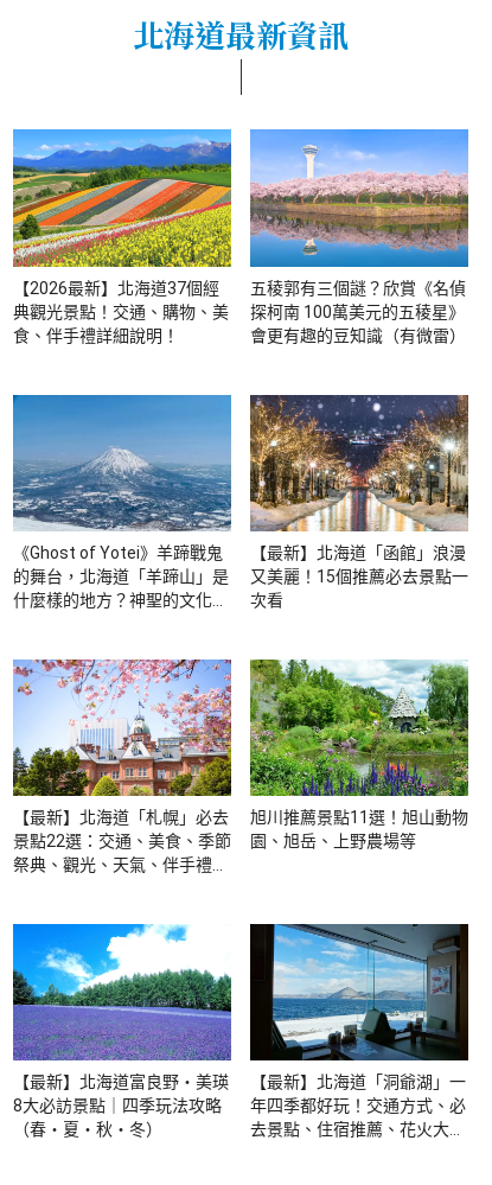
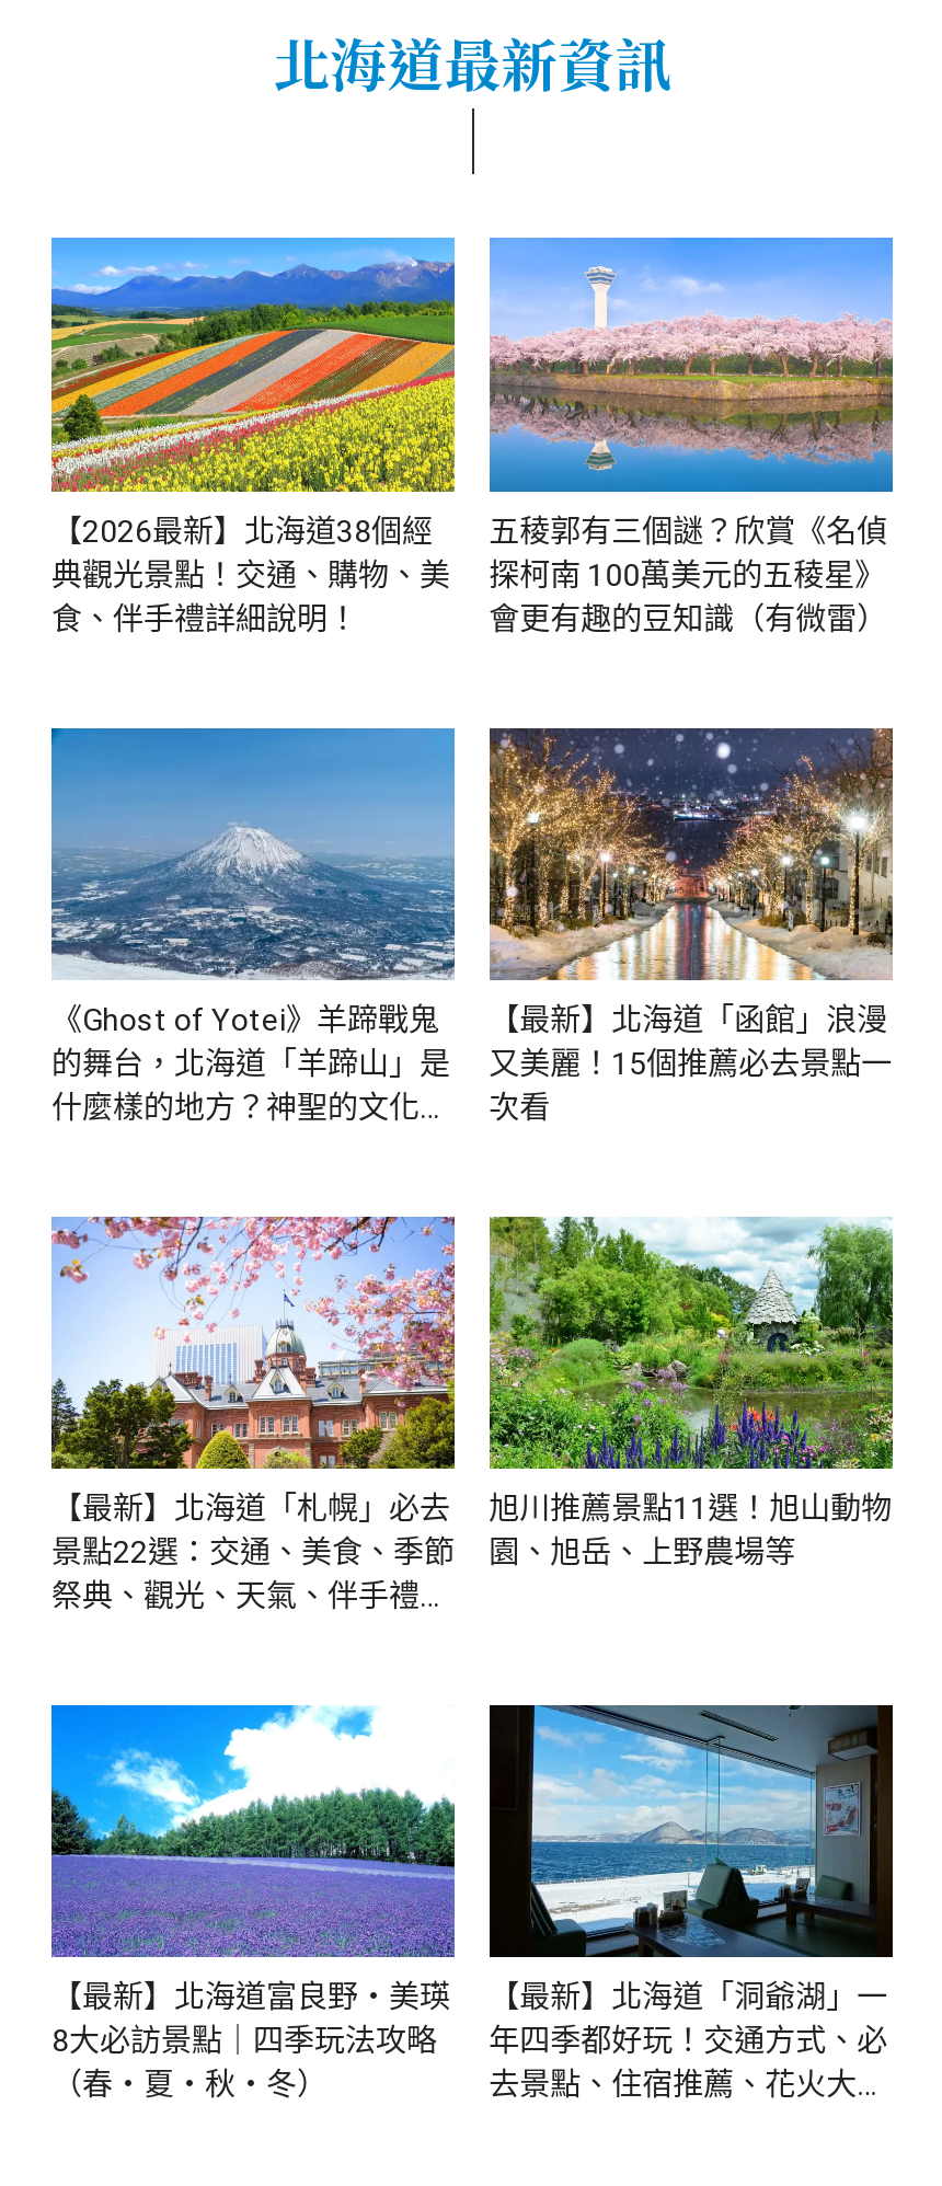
[13,278,219,297] 【2026最新】北海道37個經 -> [51,513,433,548] 【2026最新】北海道38個經

